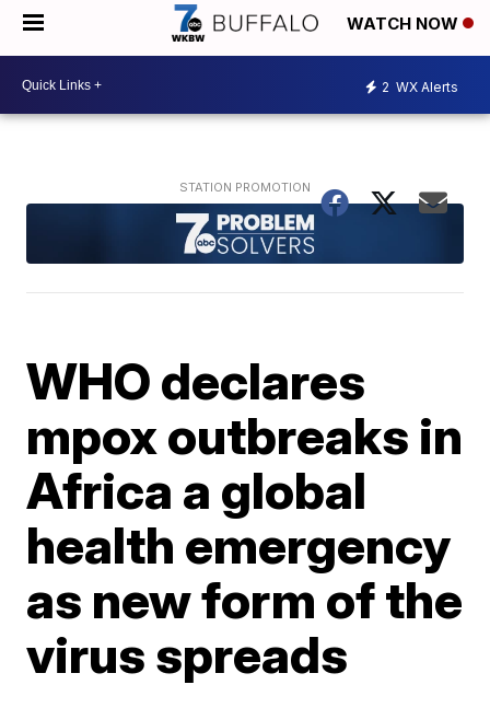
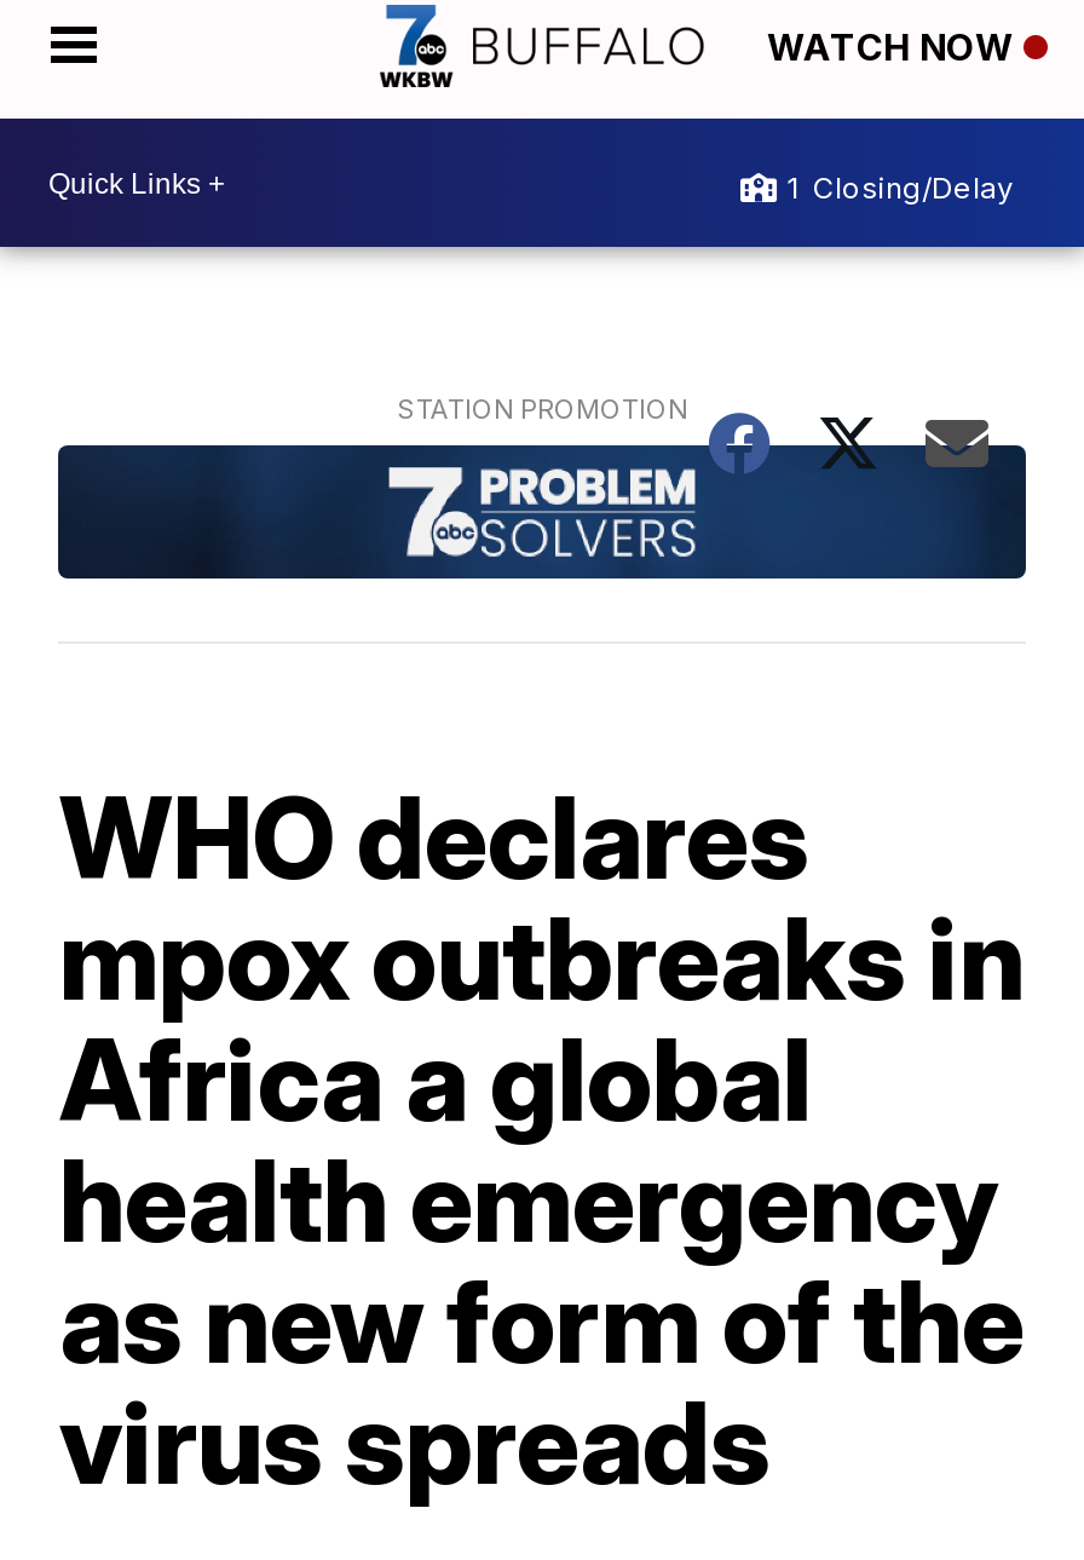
[382,78,458,95] 2 WX Alerts -> [786,168,1014,205] 1 Closing/Delay

